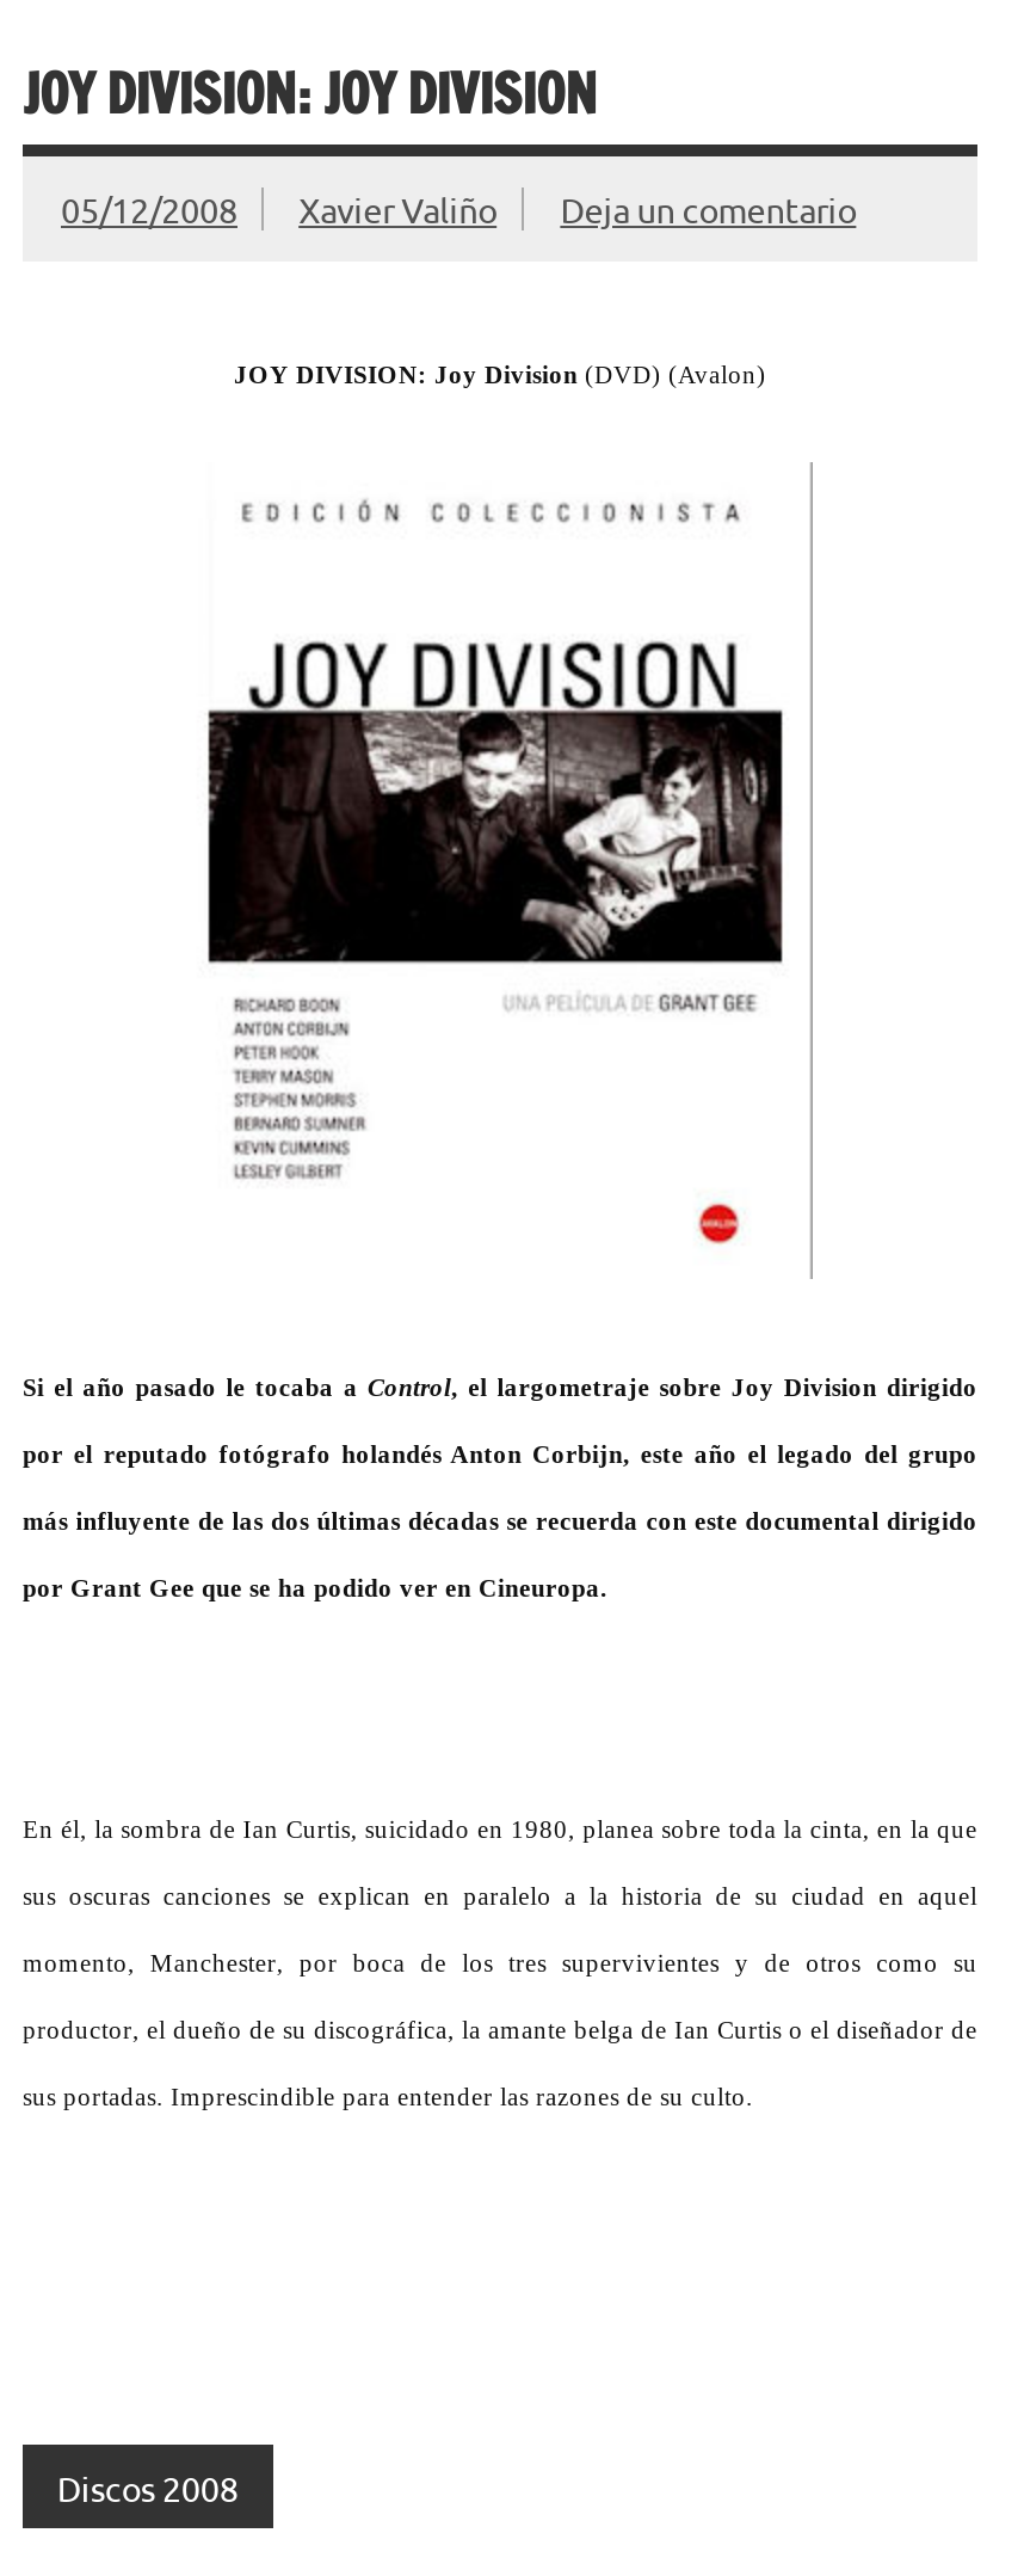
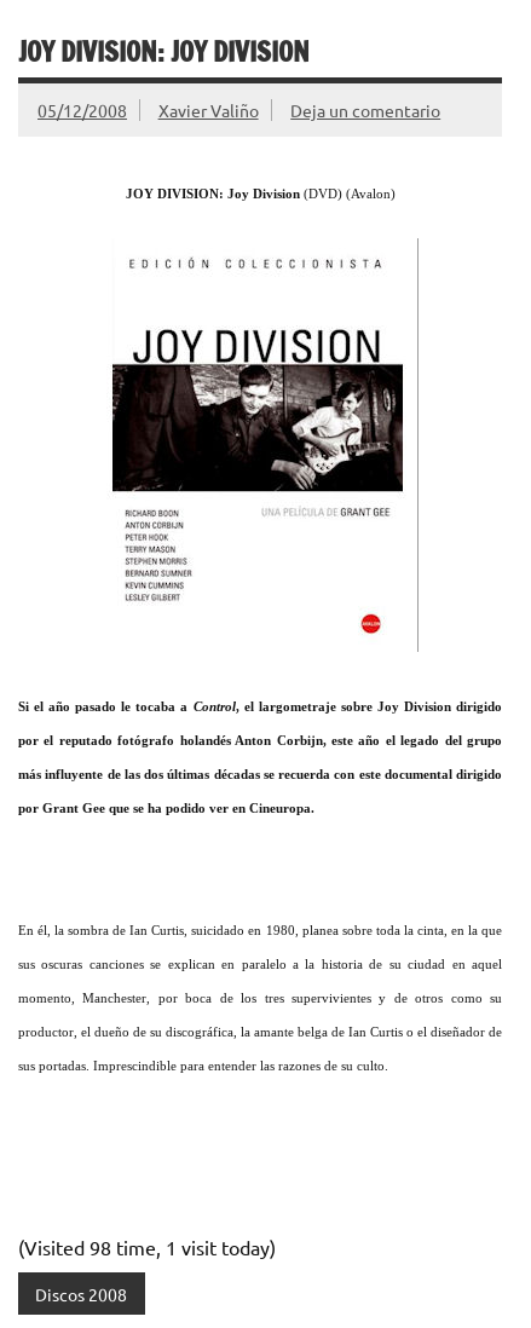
none -> [18,1235,276,1259] (Visited 98 time, 1 visit today)

